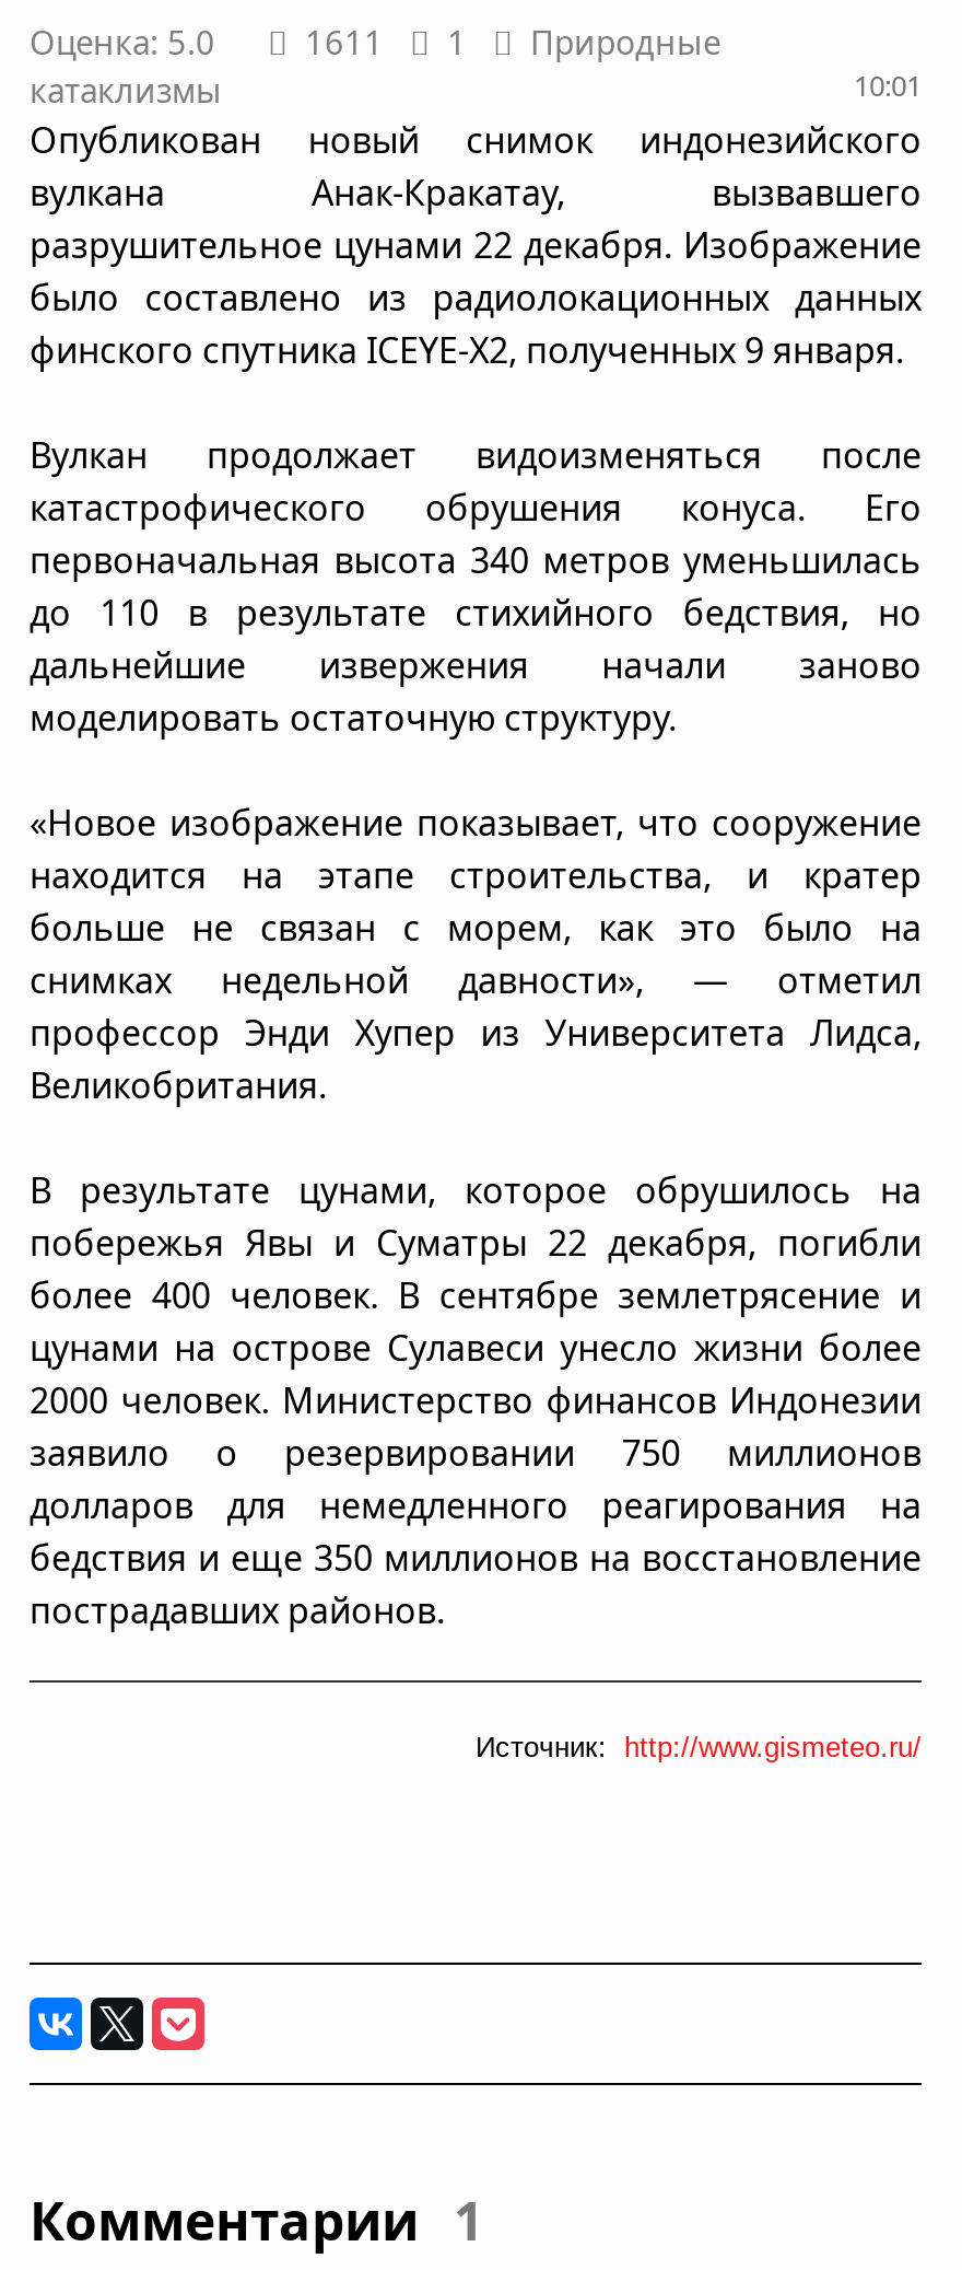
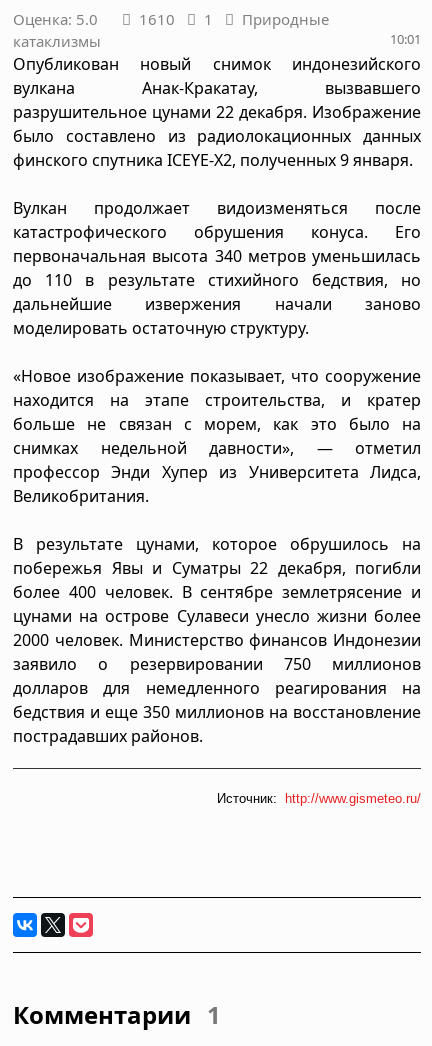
[30,21,720,65] Оценка: 5.0 1611 1 Природные -> [13,9,329,29] Оценка: 5.0 1610 1 Природные

